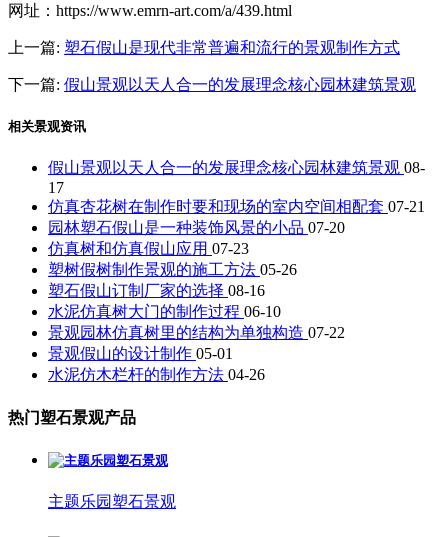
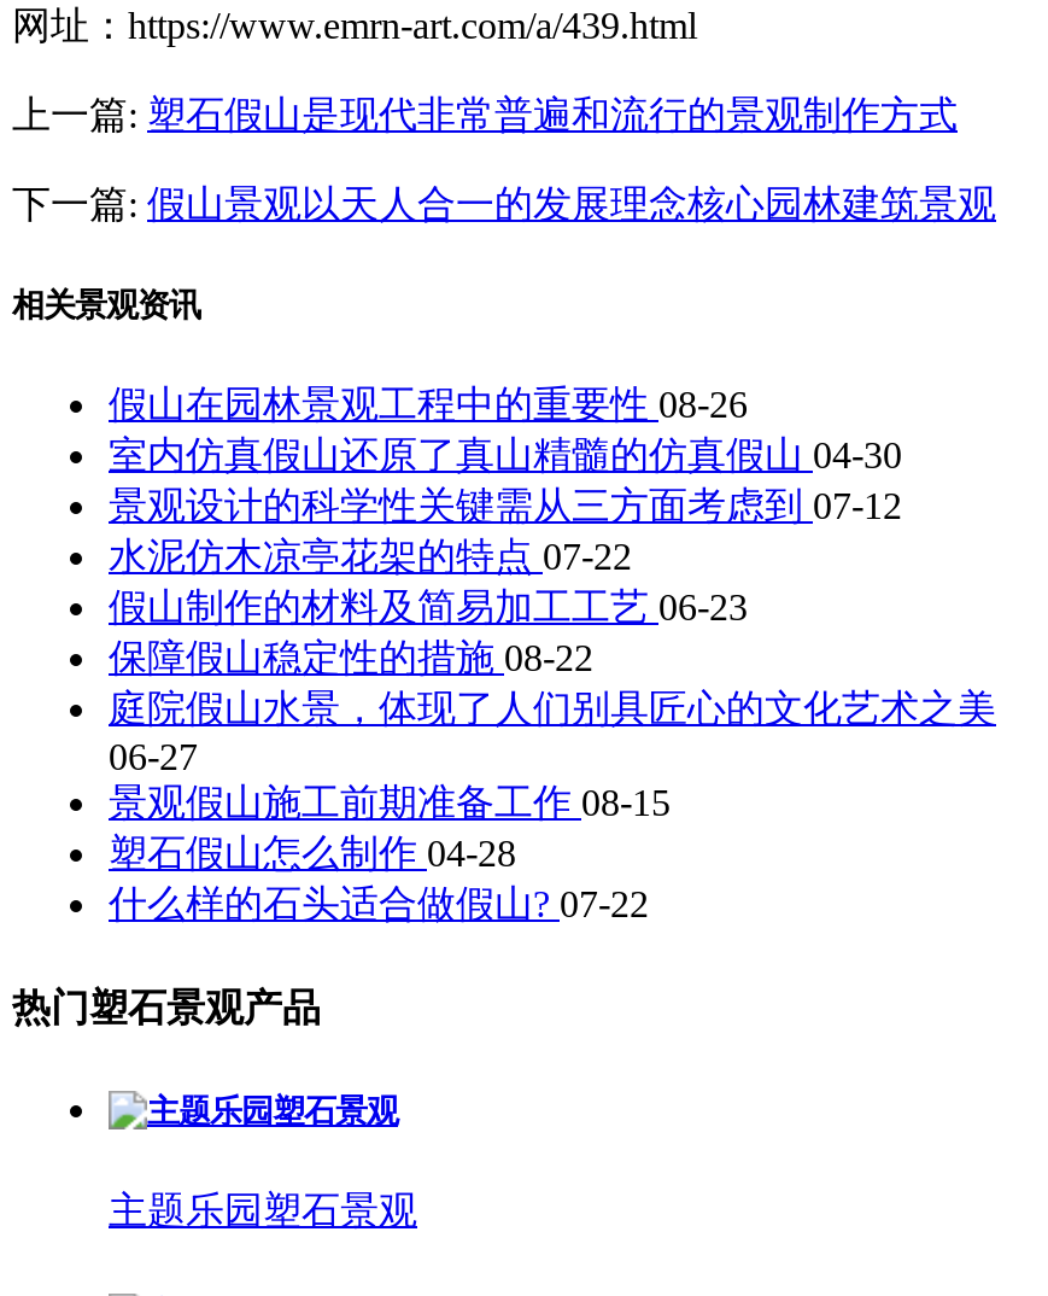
[48,159,425,383] 假山景观以天人合一的发展理念核心园林建筑景观08- | 17 | 仿真杏花树在制作时要和现场的室内空间相配套07-21 | 园林塑石假山是一种装饰风景的小品07-20 | 仿真树和仿真假山应用07-23 | 塑树假树制作景观的施工方法05-26 | 塑石假山订制厂家的选择08-16 | 水泥仿真树大门的制作过程06-10 | 景观园林仿真树里的结构为单独构造07-22 | 景观假山的设计制作05-01 | 水泥仿木栏杆的制作方法04-26 -> [109,385,996,926] 假山在园林景观工程中的重要性08-26 | 室内仿真假山还原了真山精髓的仿真假山04-30 | 景观设计的科学性关键需从三方面考虑到07-12 | 水泥仿木凉亭花架的特点07-22 | 假山制作的材料及简易加工工艺06-23 | 保障假山稳定性的措施08-22 | 庭院假山水景，体现了人们别具匠心的文化艺术之美 | 06-27 | 景观假山施工前期准备工作08-15 | 塑石假山怎么制作04-28 | 什么样的石头适合做假山? 07-22

